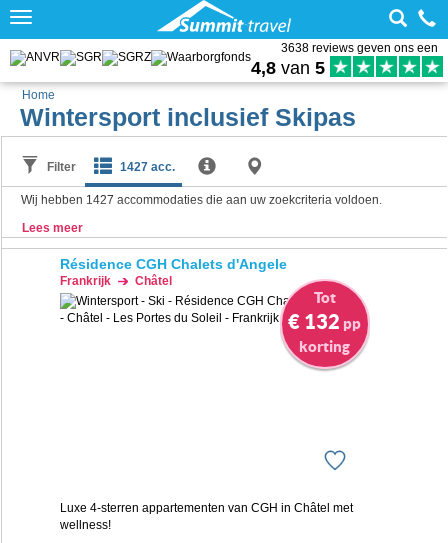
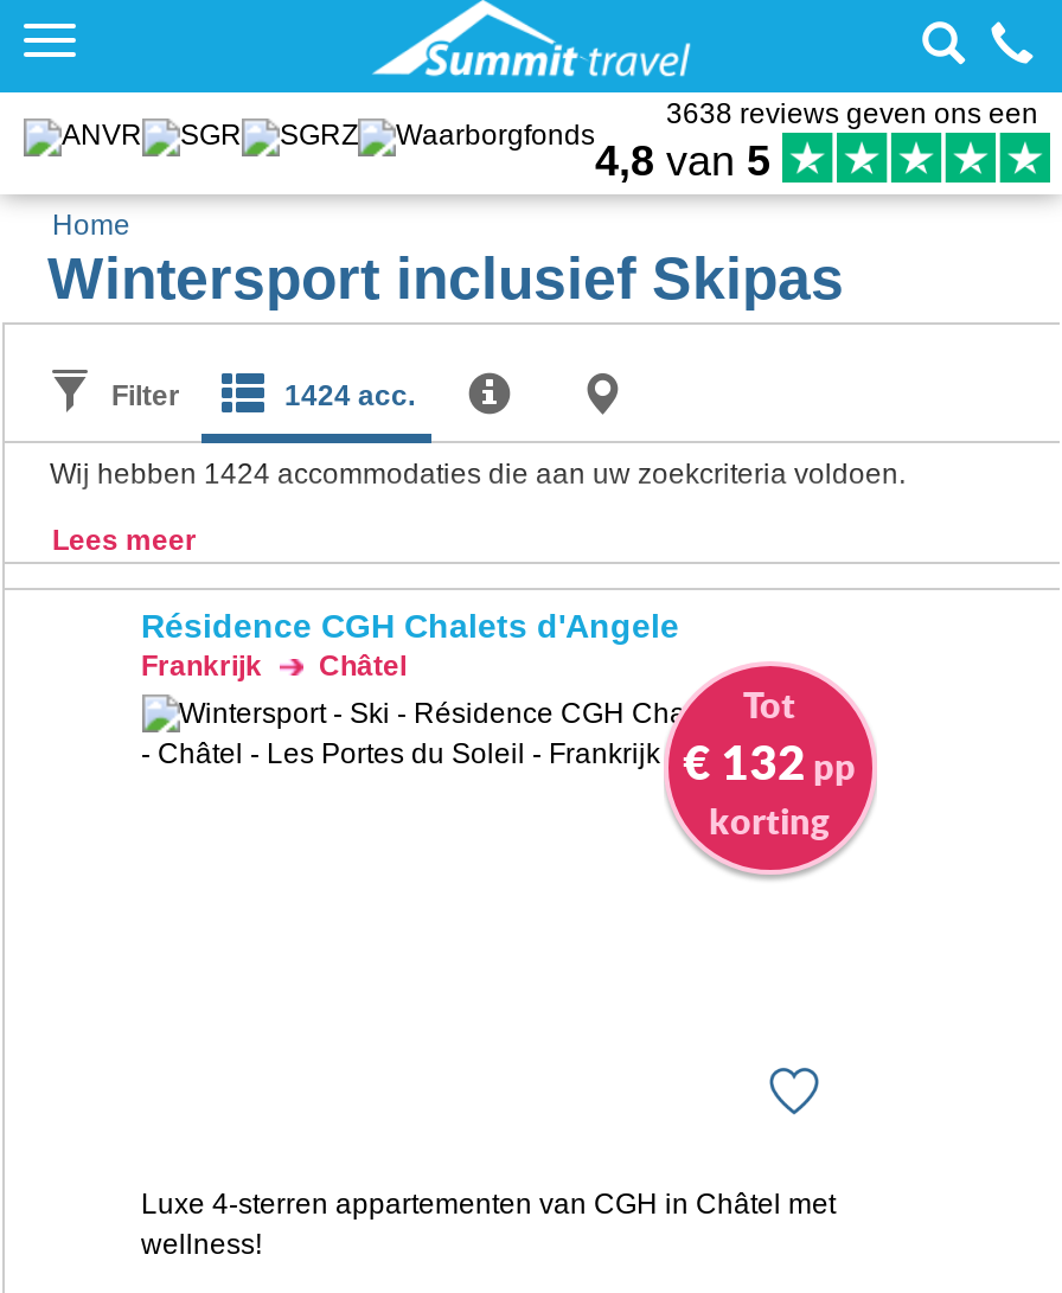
[120,160,175,174] 1427 acc. -> [284,379,415,412] 1424 acc.
[21,193,382,207] Wij hebben 1427 accommodaties die aan uw zoekcriteria voldoen. -> [50,457,906,491] Wij hebben 1424 accommodaties die aan uw zoekcriteria voldoen.

